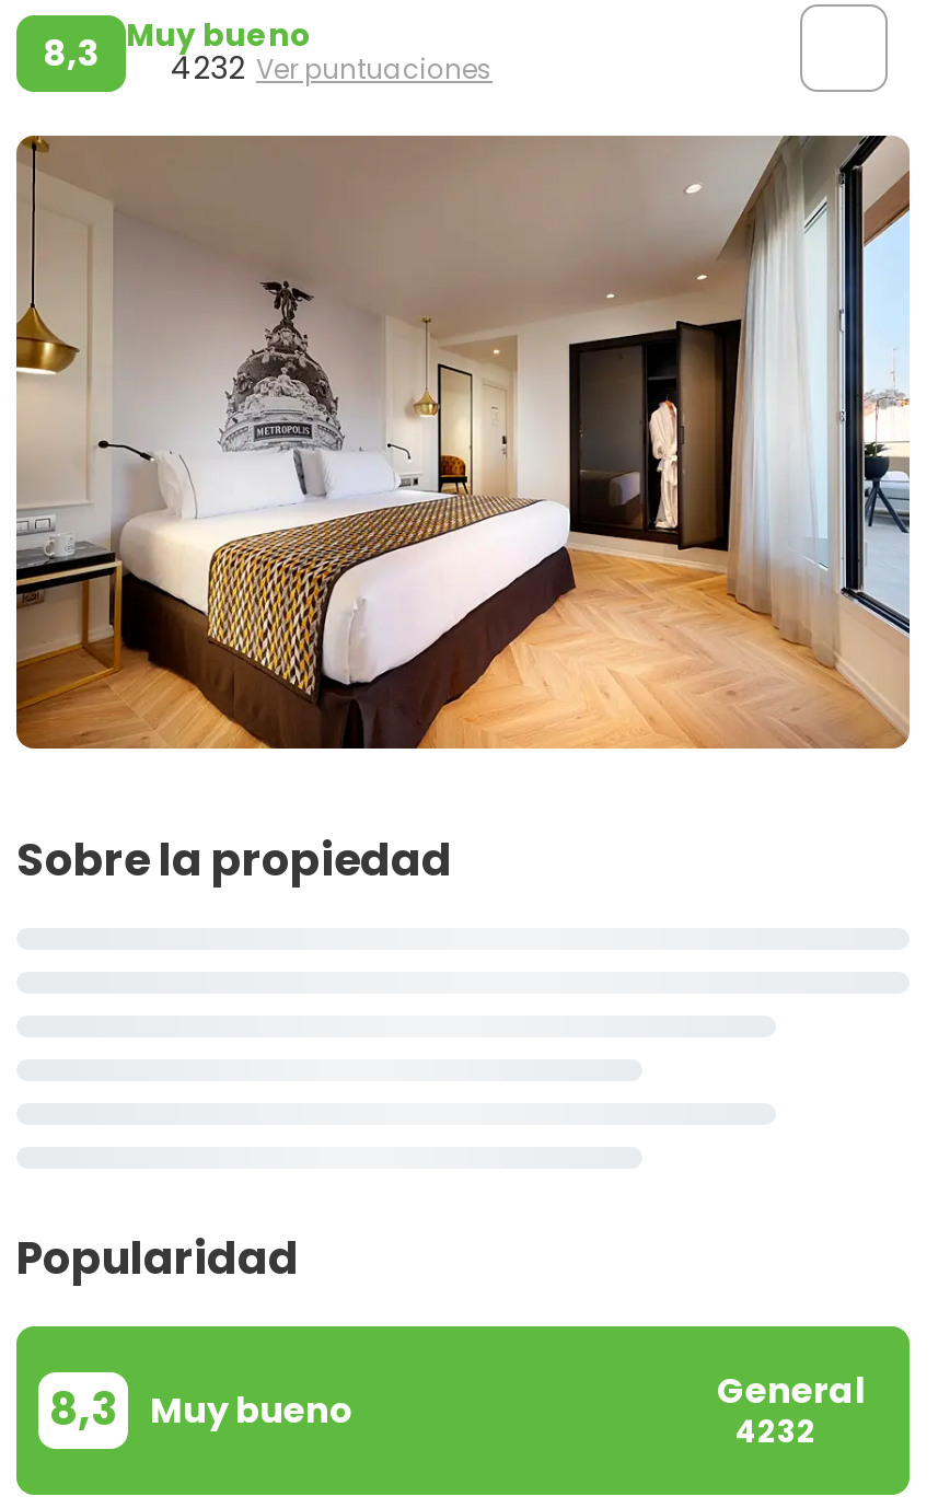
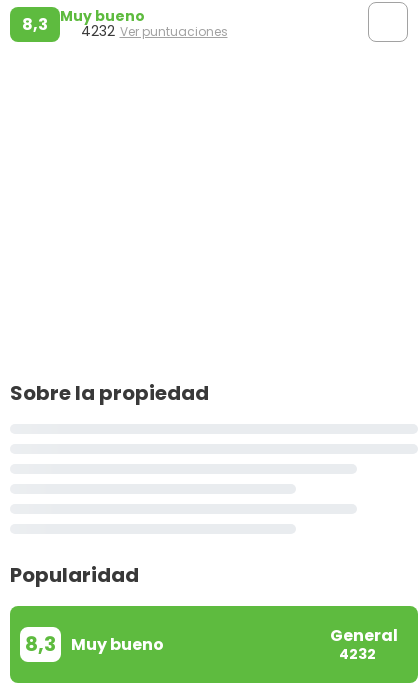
[14,134,912,751] [image] -> none

